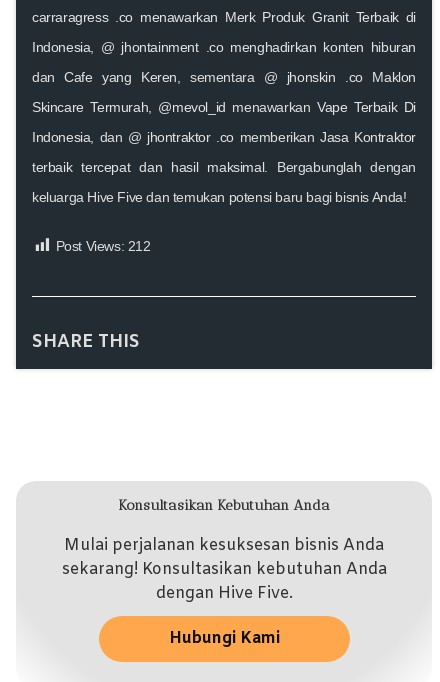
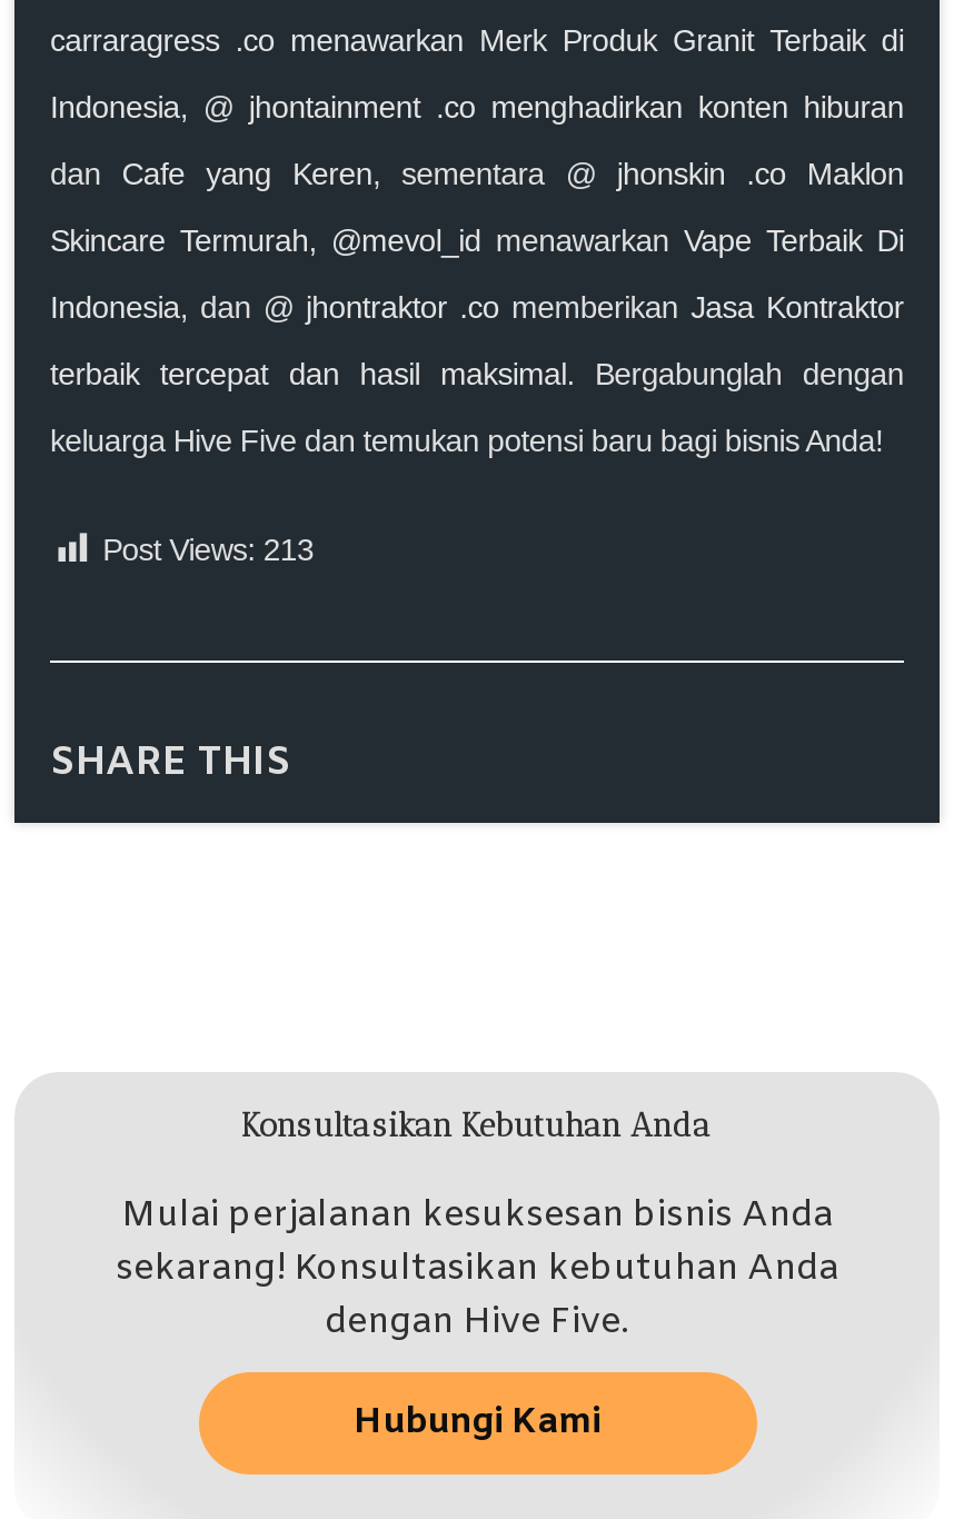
[56,238,151,254] Post Views: 212 -> [103,532,314,567] Post Views: 213

